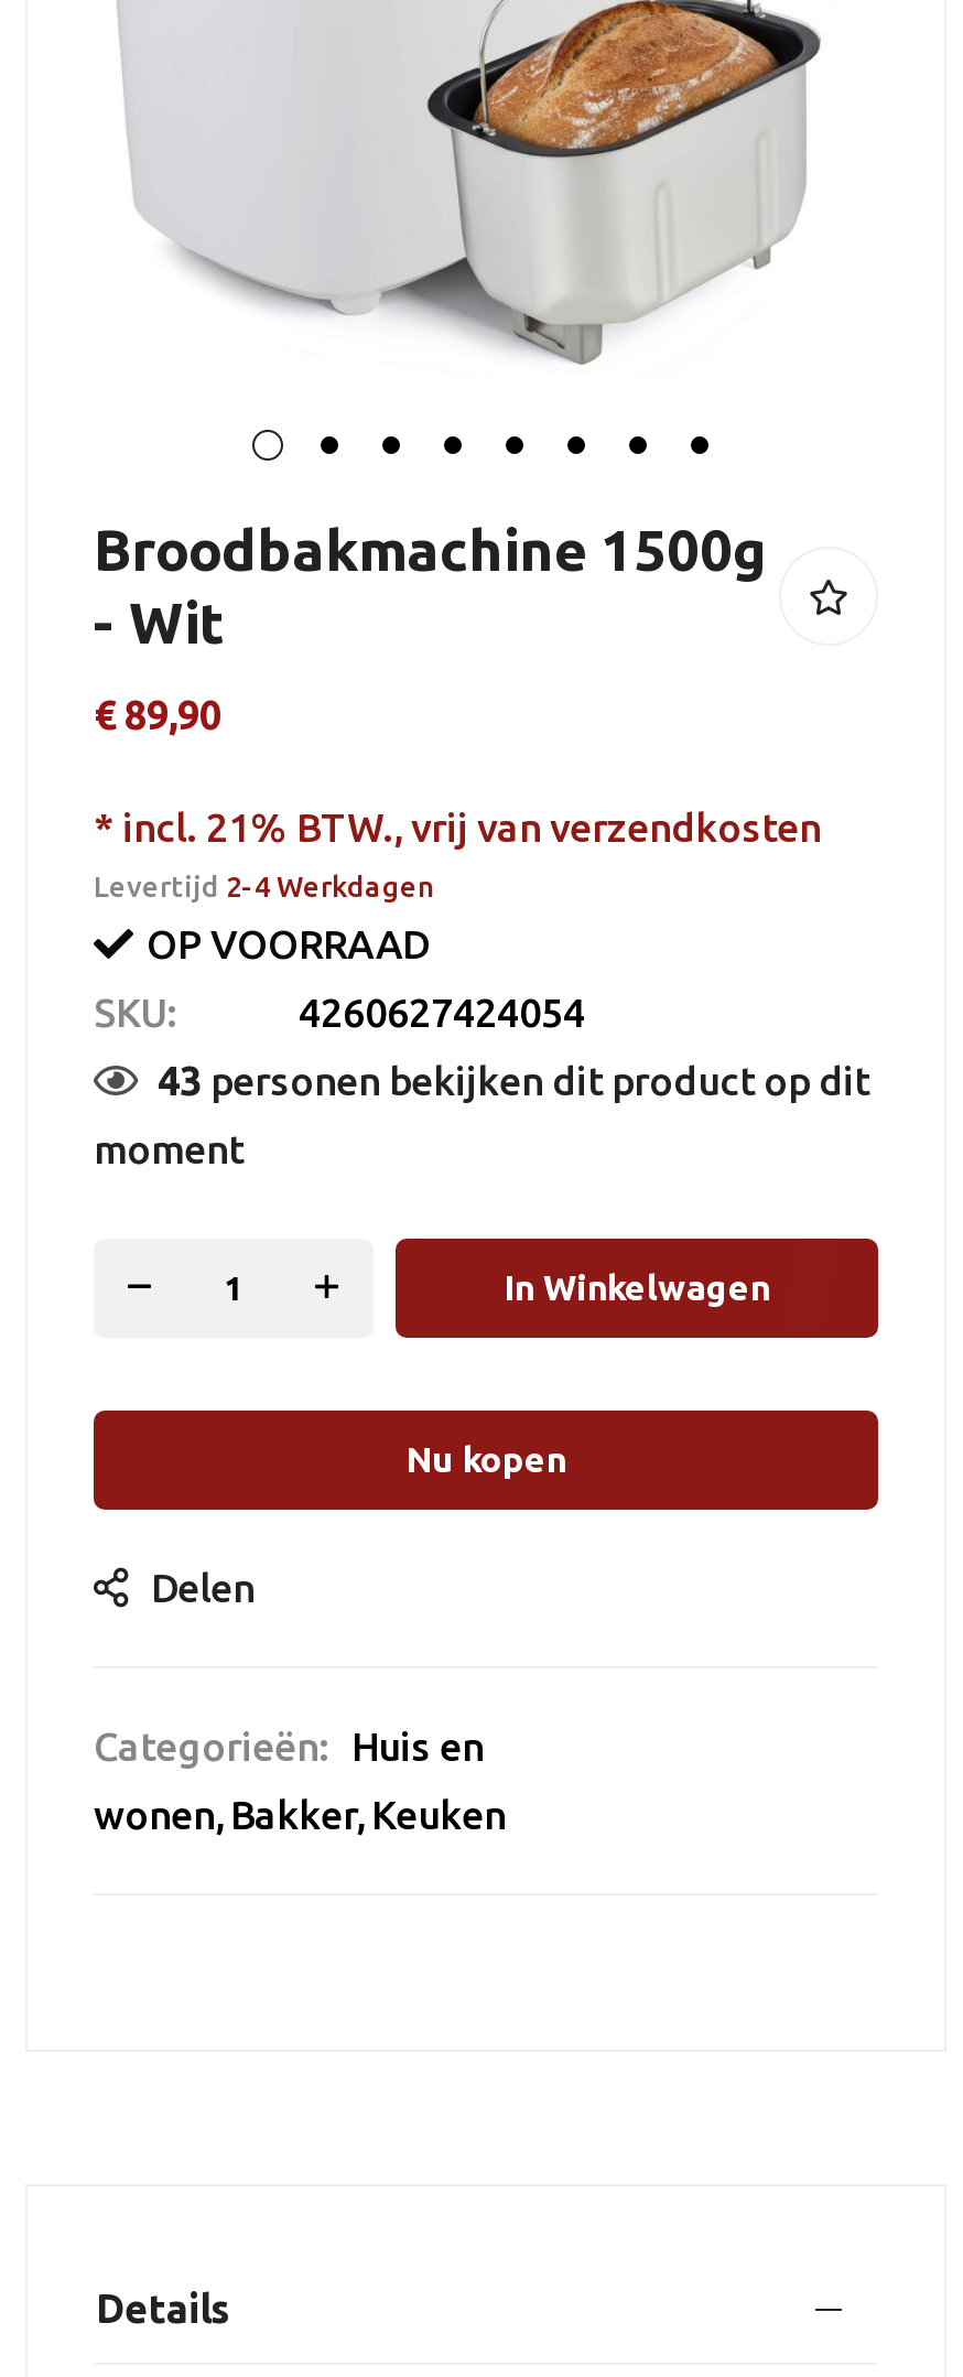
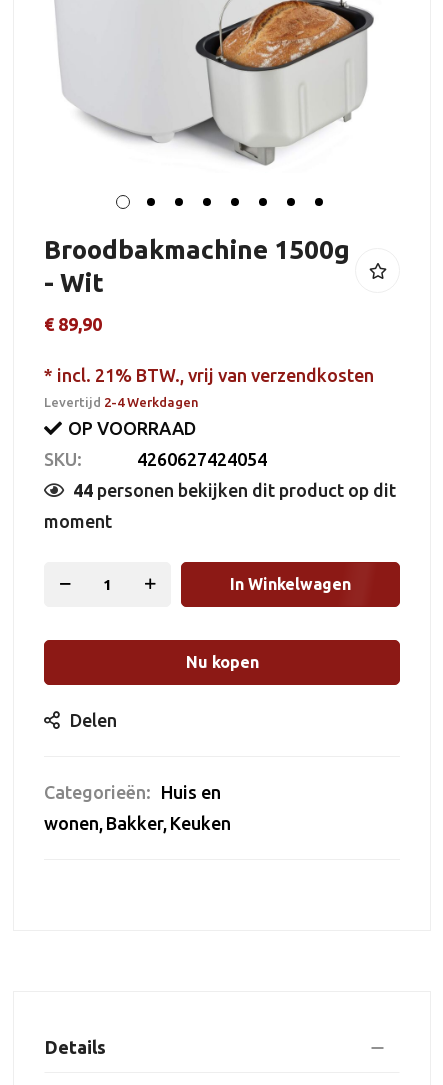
[158,1057,869,1102] 43 personen bekijken dit product op dit -> [73,480,396,500] 44 personen bekijken dit product op dit

